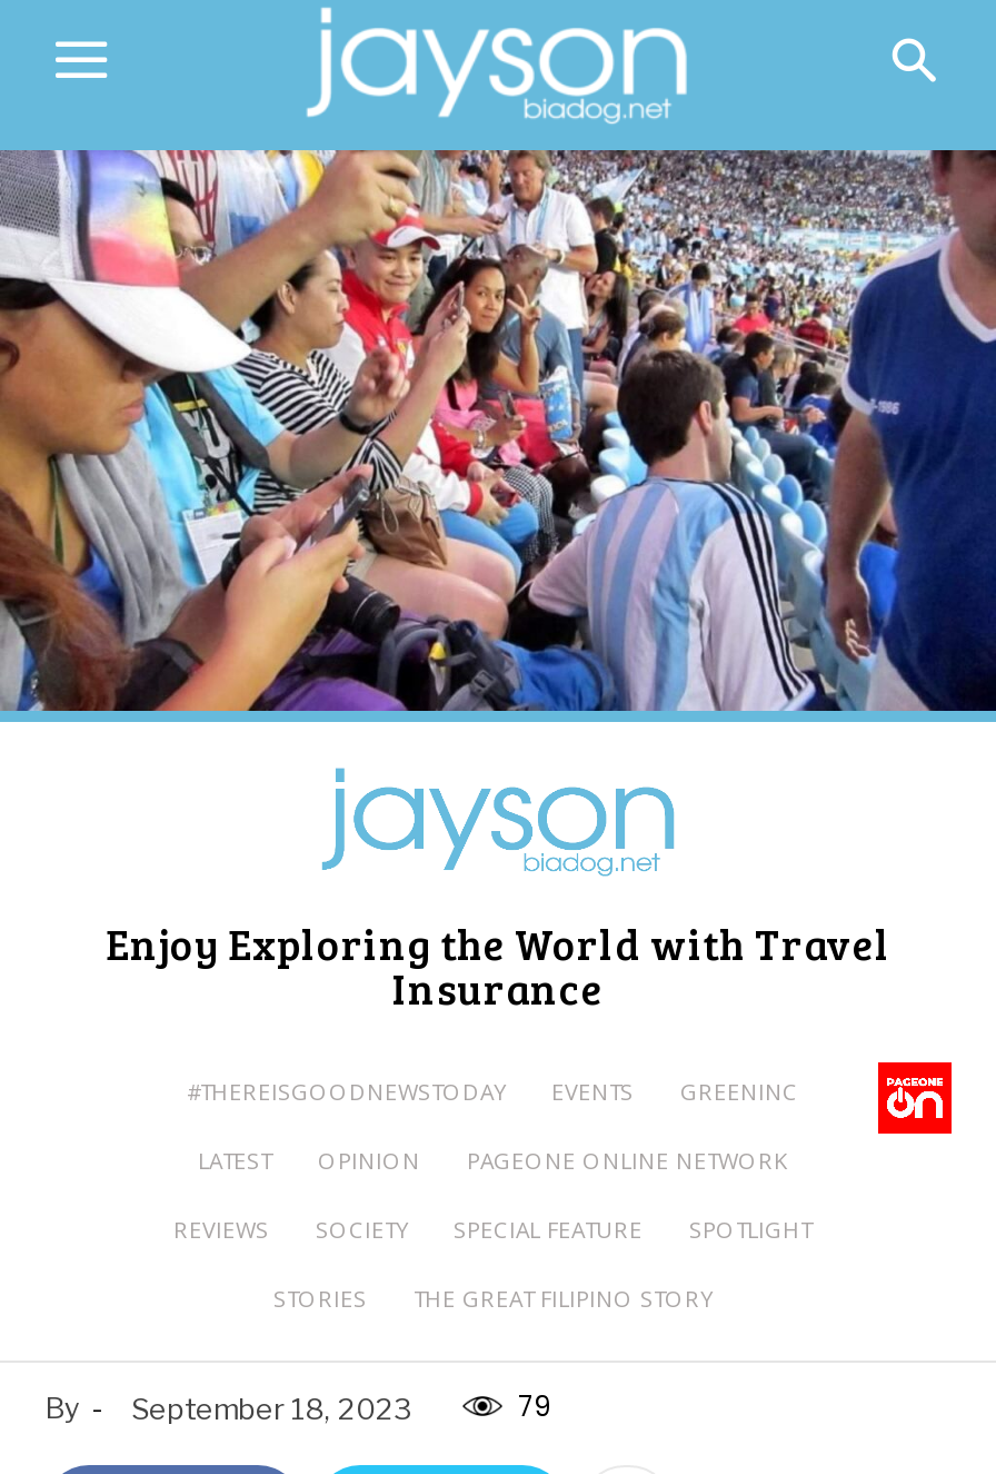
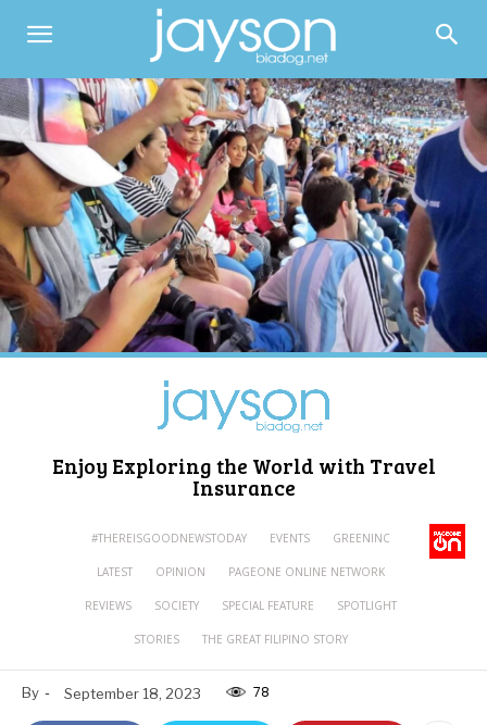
[518,1386,551,1424] 79 -> [253,682,270,701] 78

